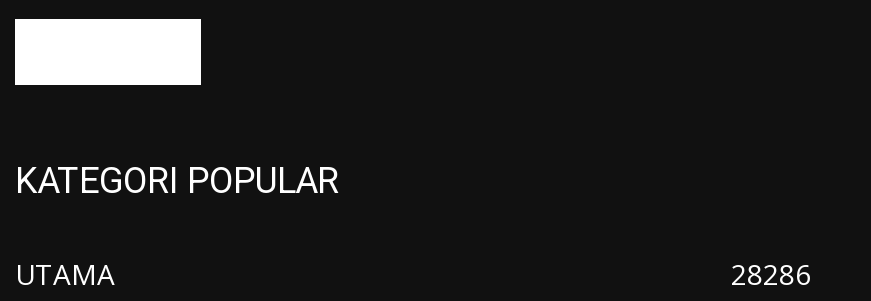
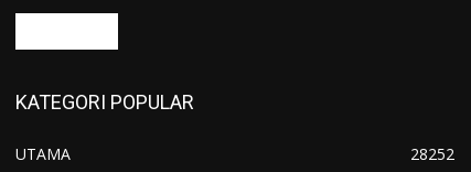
[731,255,811,293] 28286 -> [410,143,454,164] 28252

